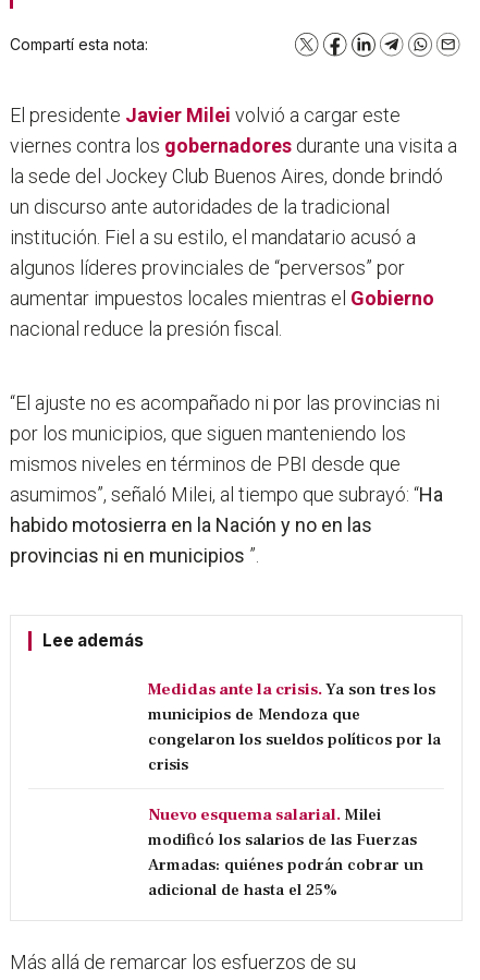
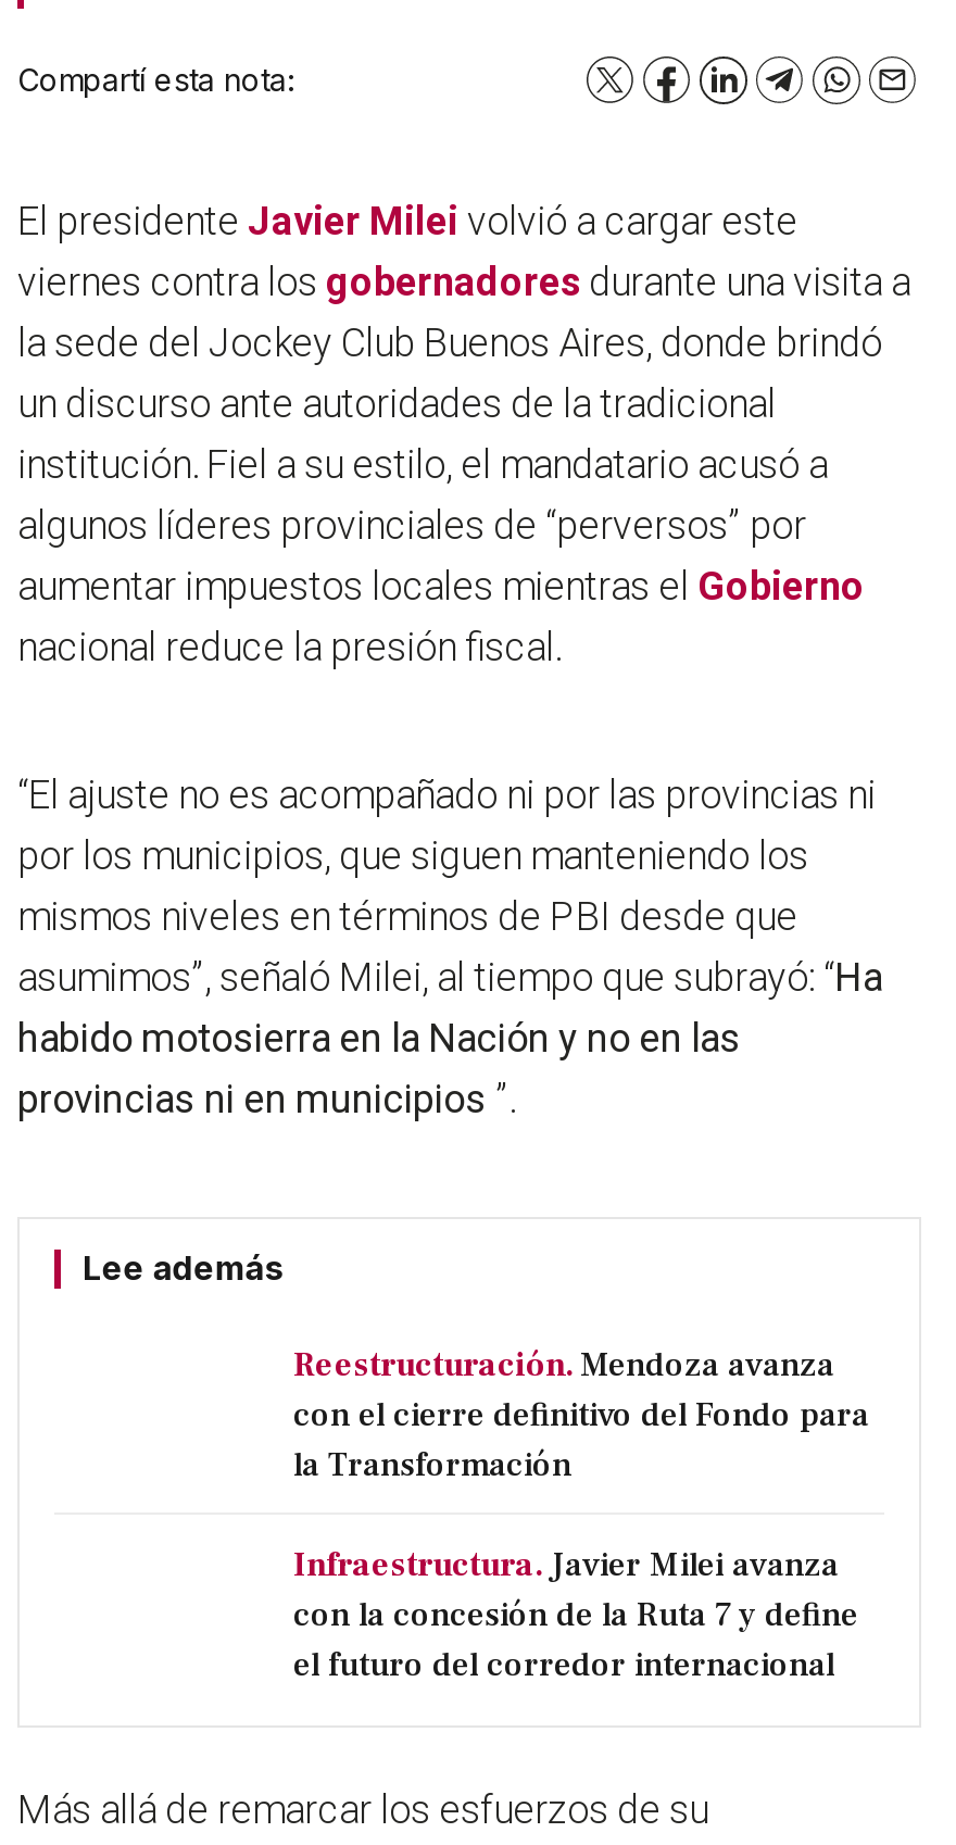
[148,678,441,775] Medidas ante la crisis. Ya son tres los | municipios de Mendoza que | congelaron los sueldos políticos por la | crisis -> [293,1343,869,1487] Reestructuración. Mendoza avanza | con el cierre definitivo del Fondo para | la Transformación
[148,804,423,901] Nuevo esquema salarial. Milei | modificó los salarios de las Fuerzas | Armadas: quiénes podrán cobrar un | adicional de hasta el 25% -> [293,1543,858,1687] Infraestructura. Javier Milei avanza | con la concesión de la Ruta 7 y define | el futuro del corredor internacional

